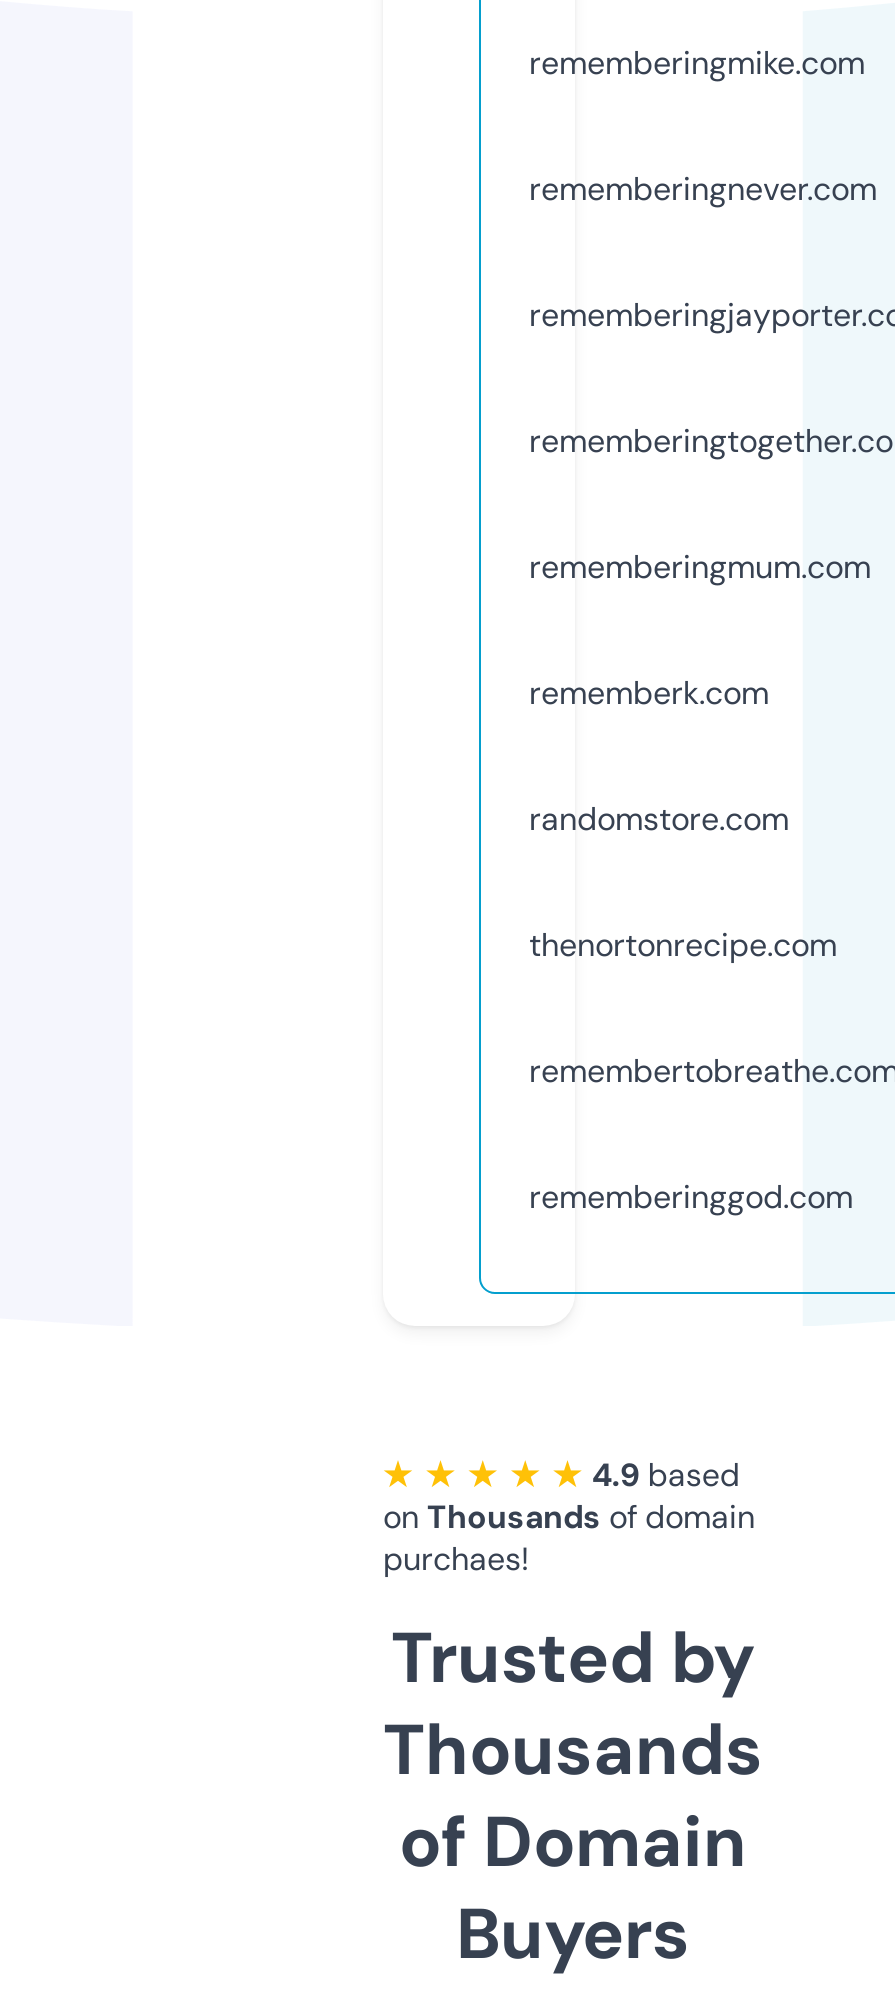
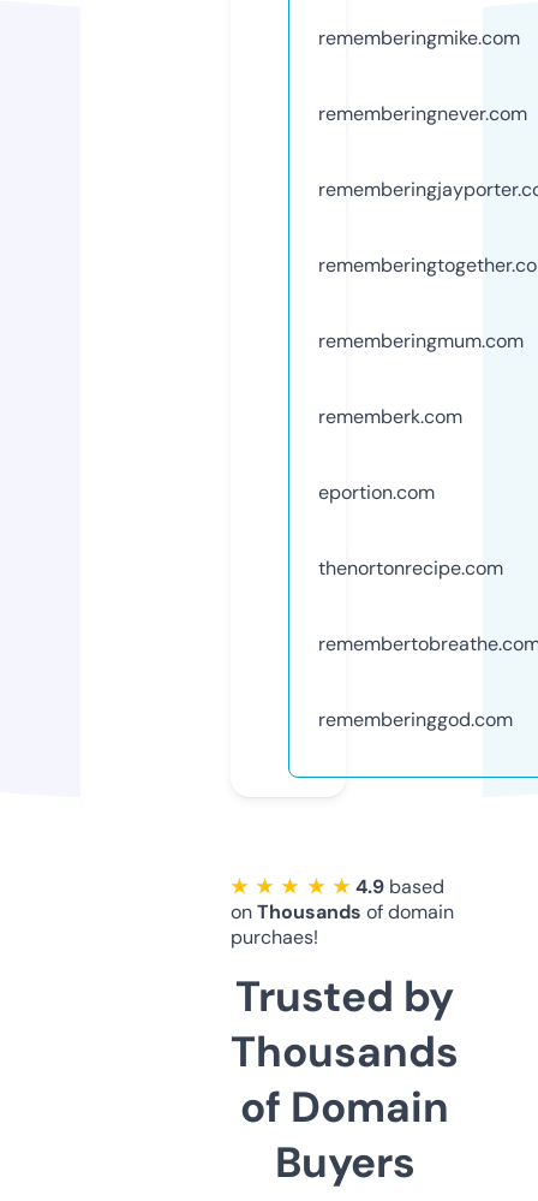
[529,798,789,840] randomstore.com -> [318,479,435,505] eportion.com

